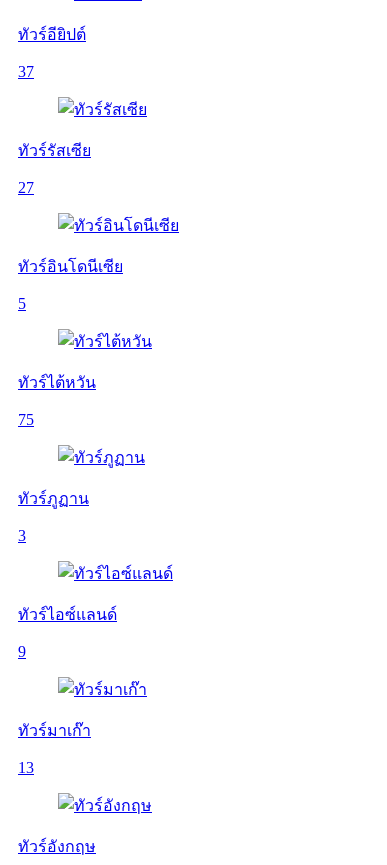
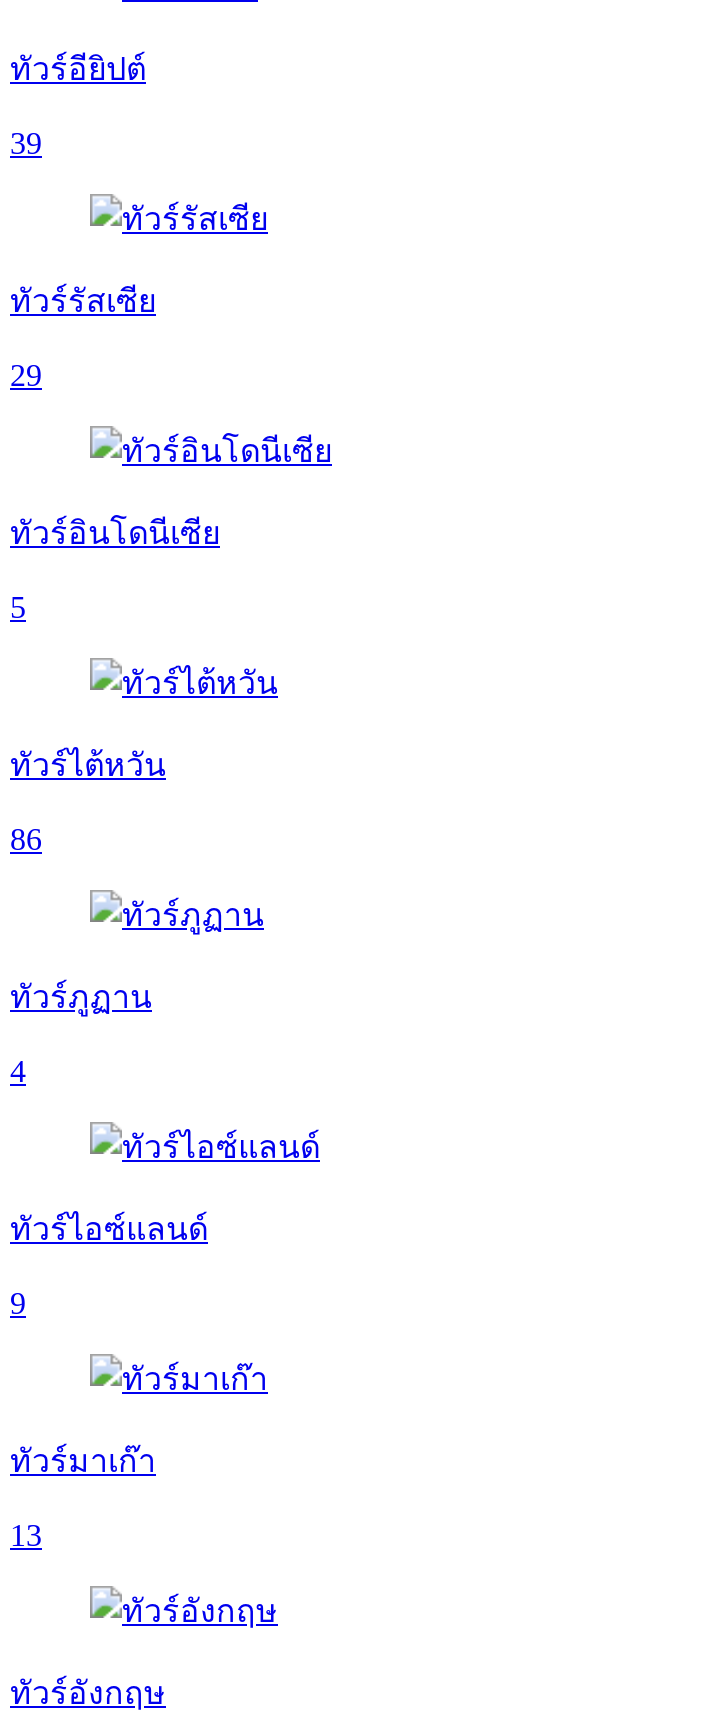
[18,63,34,80] 37 -> [10,126,42,160] 39
[18,179,34,196] 27 -> [10,358,42,392] 29
[18,411,34,428] 75 -> [10,822,42,856] 86
[18,527,26,544] 3 -> [10,1054,26,1088] 4

